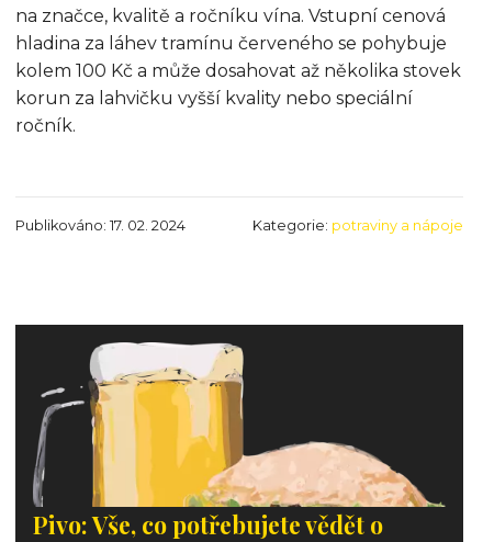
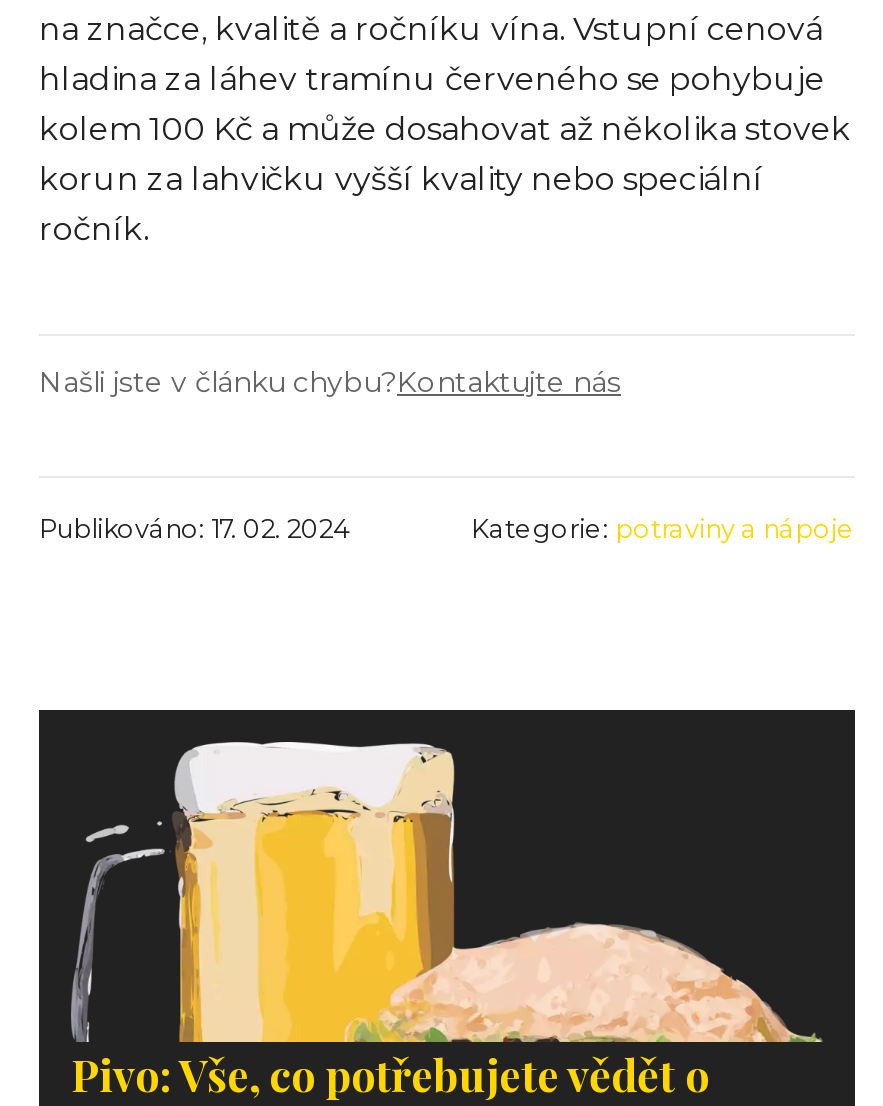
none -> [39,364,621,400] Našli jste v článku chybu?Kontaktujte nás

